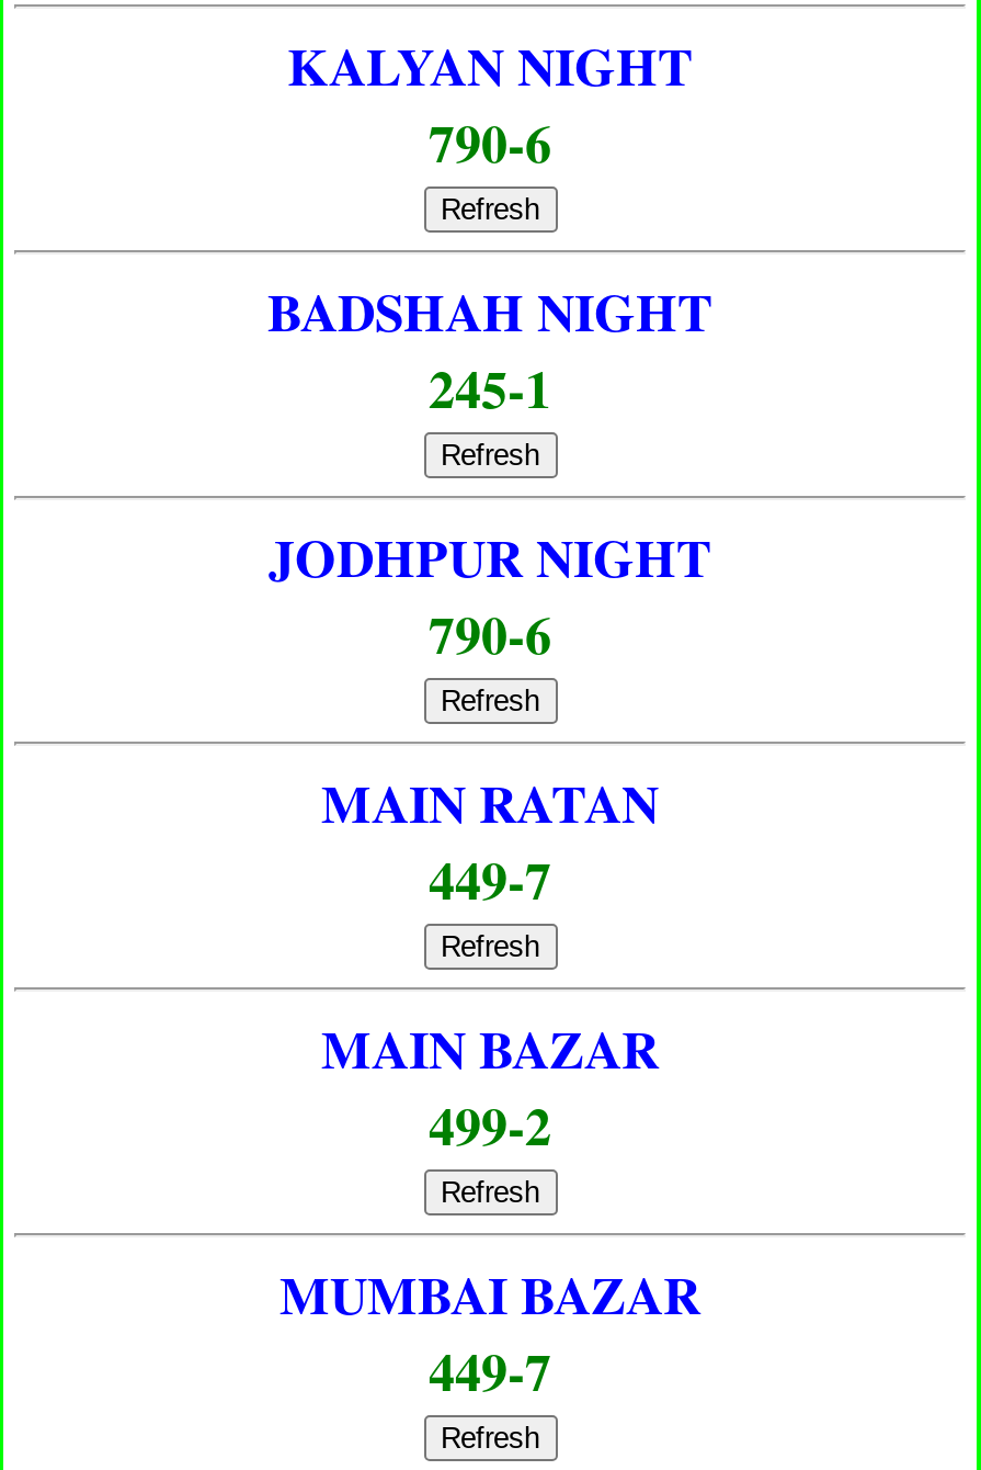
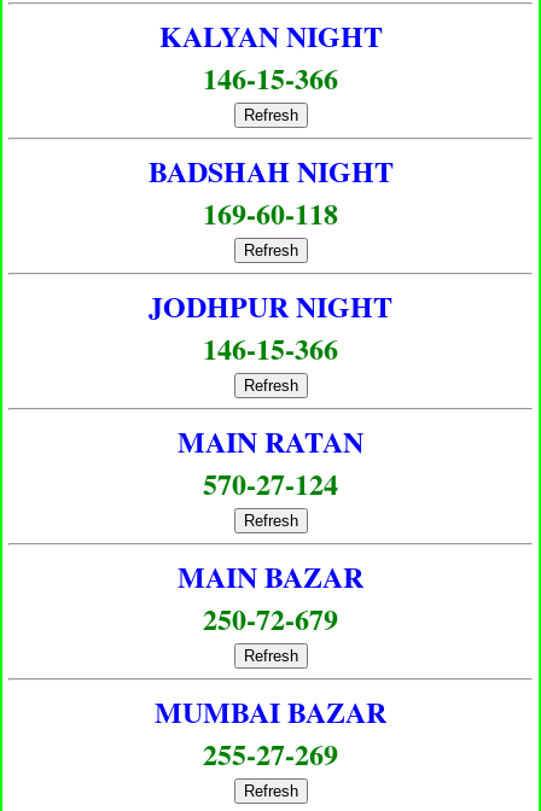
[429,103,551,180] 790-6 -> [203,57,338,99] 146-15-366
[429,349,551,425] 245-1 -> [203,192,338,234] 169-60-118
[429,594,551,671] 790-6 -> [203,327,338,369] 146-15-366
[429,840,551,917] 449-7 -> [203,462,338,504] 570-27-124
[429,1086,551,1163] 499-2 -> [203,597,338,640] 250-72-679
[429,1332,551,1408] 449-7 -> [203,732,338,775] 255-27-269

